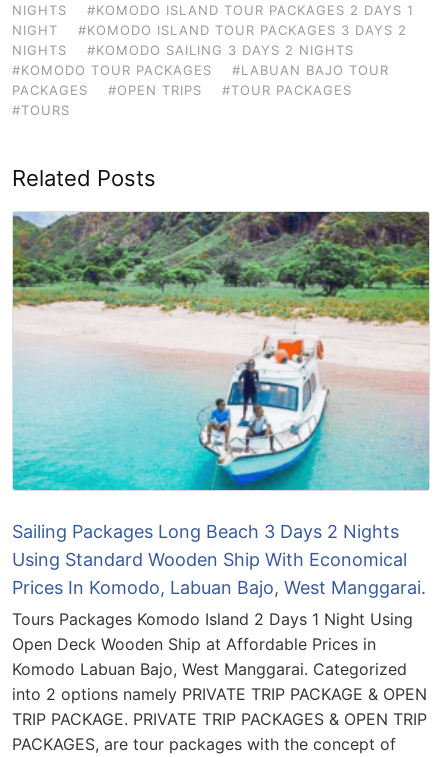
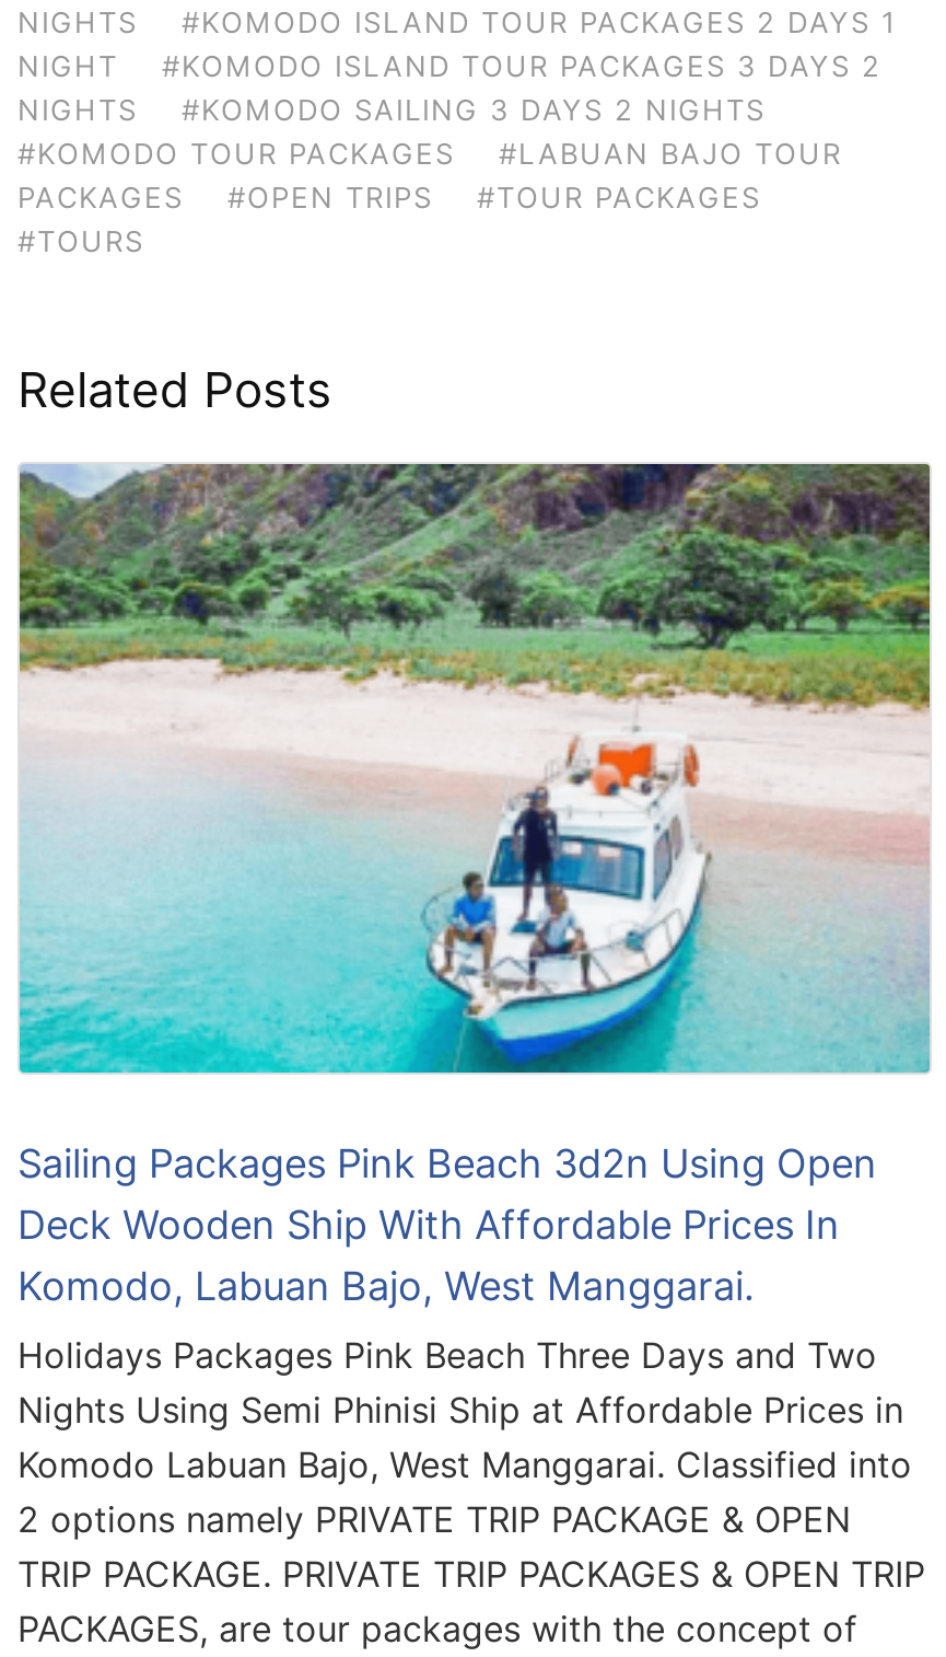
[12,521,426,598] Sailing Packages Long Beach 3 Days 2 Nights | Using Standard Wooden Ship With Economical | Prices In Komodo, Labuan Bajo, West Manggarai. -> [17,1140,877,1308] Sailing Packages Pink Beach 3d2n Using Open | Deck Wooden Ship With Affordable Prices In | Komodo, Labuan Bajo, West Manggarai.
[12,609,427,704] Tours Packages Komodo Island 2 Days 1 Night Using | Open Deck Wooden Ship at Affordable Prices in | Komodo Labuan Bajo, West Manggarai. Categorized | into 2 options namely PRIVATE TRIP PACKAGE & OPEN -> [17,1332,912,1540] Holidays Packages Pink Beach Three Days and Two | Nights Using Semi Phinisi Ship at Affordable Prices in | Komodo Labuan Bajo, West Manggarai. Classified into | 2 options namely PRIVATE TRIP PACKAGE & OPEN

